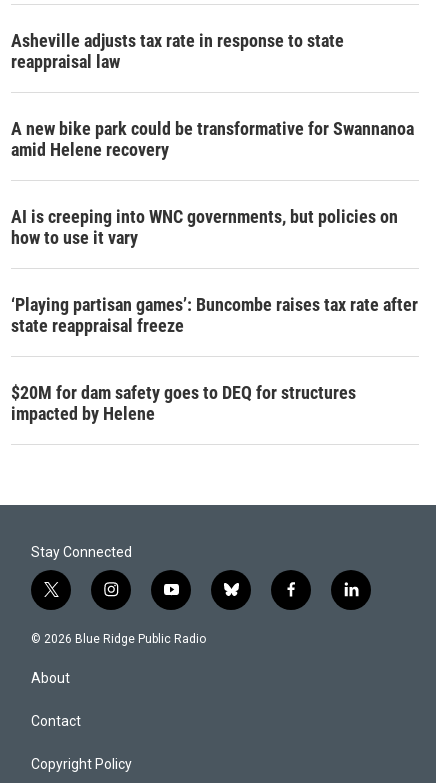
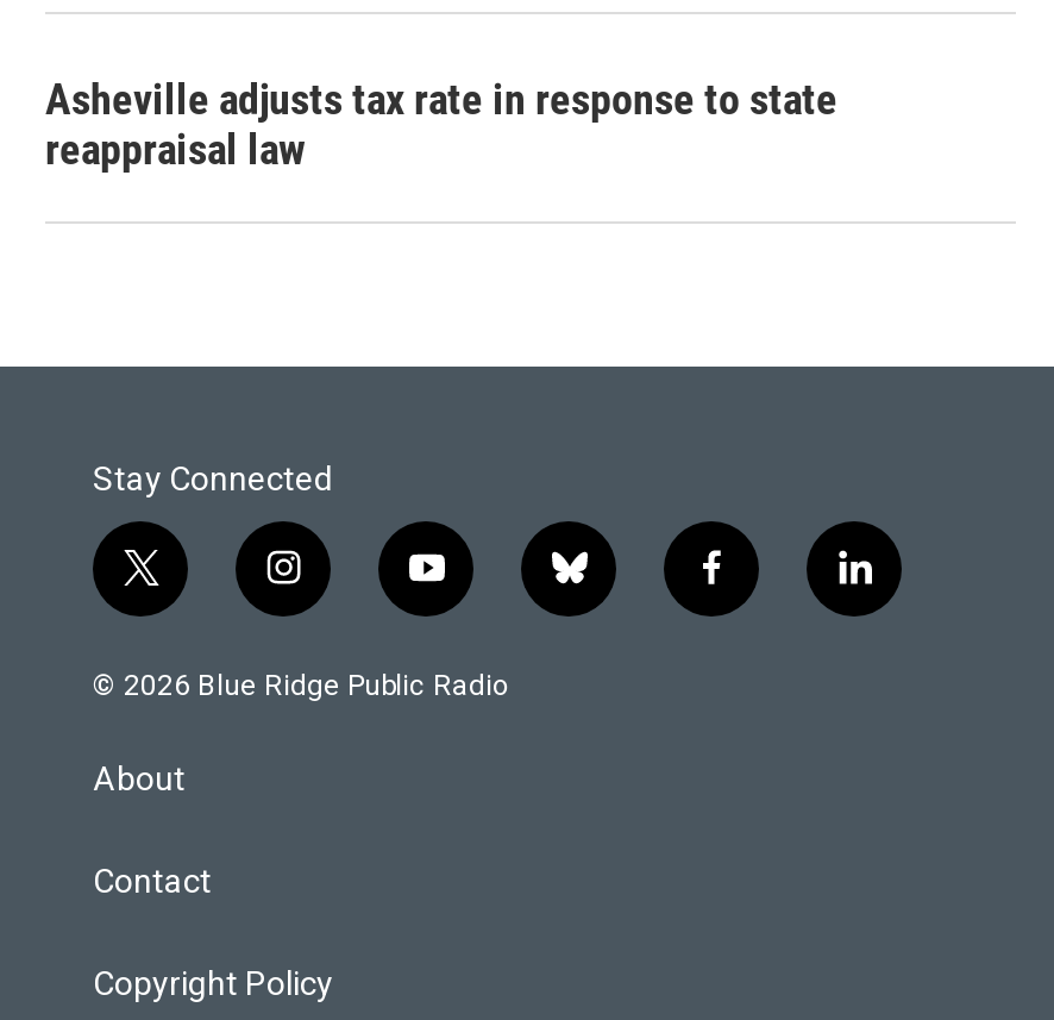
[11,118,418,424] A new bike park could be transformative for Swannanoa | amid Helene recovery | AI is creeping into WNC governments, but policies on | how to use it vary | ‘Playing partisan games’: Buncombe raises tax rate after | state reappraisal freeze | $20M for dam safety goes to DEQ for structures | impacted by Helene -> none

